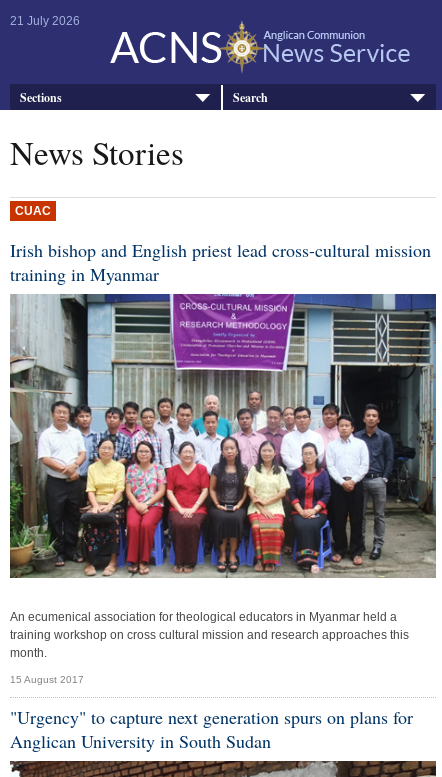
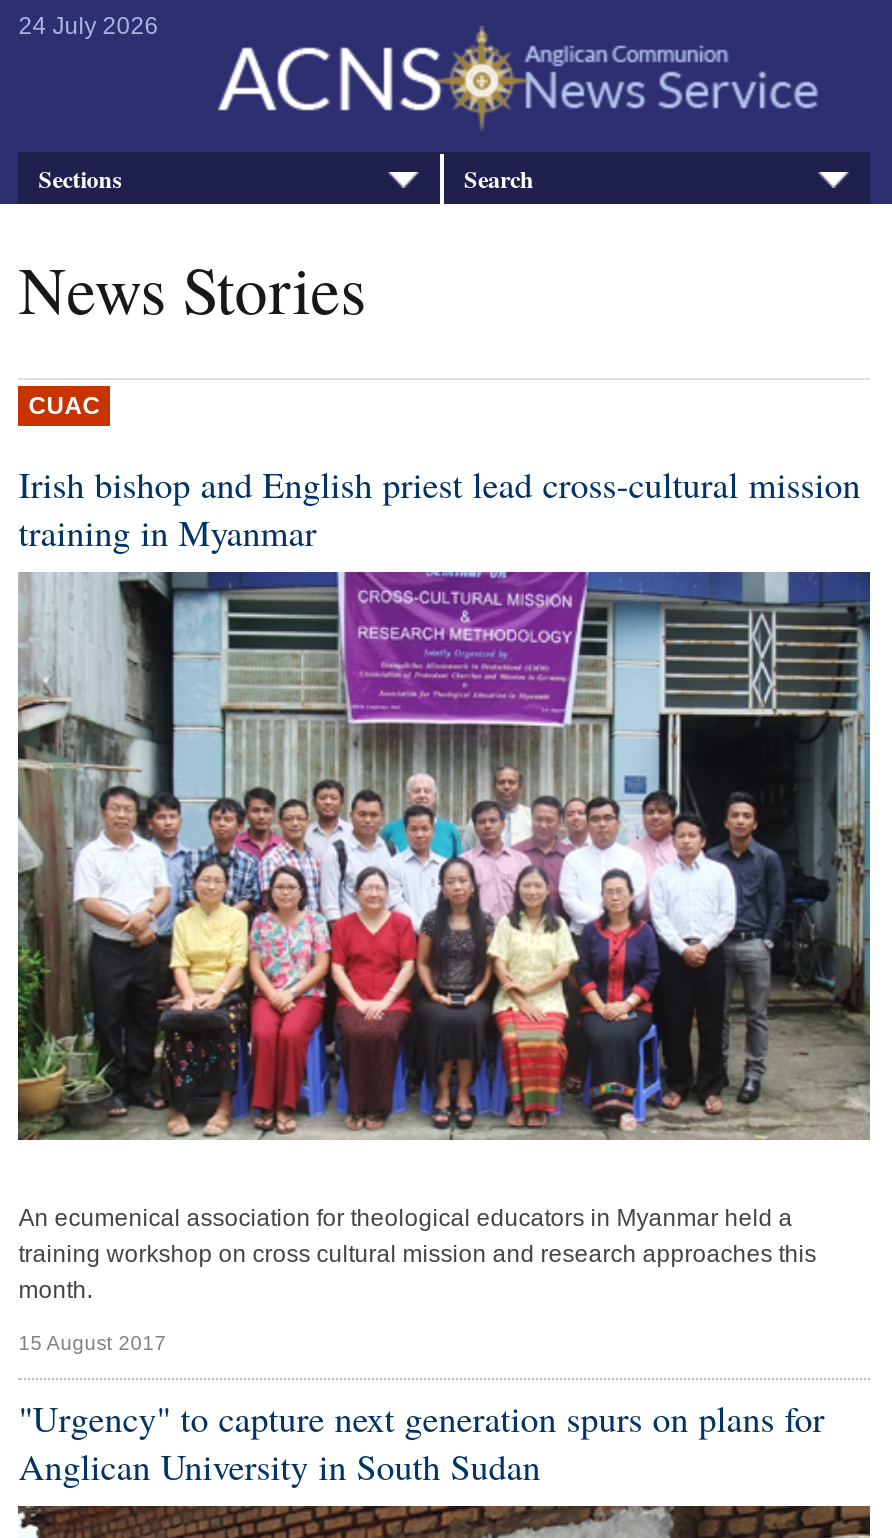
[10,14,80,28] 21 July 2026 -> [18,12,158,40] 24 July 2026

